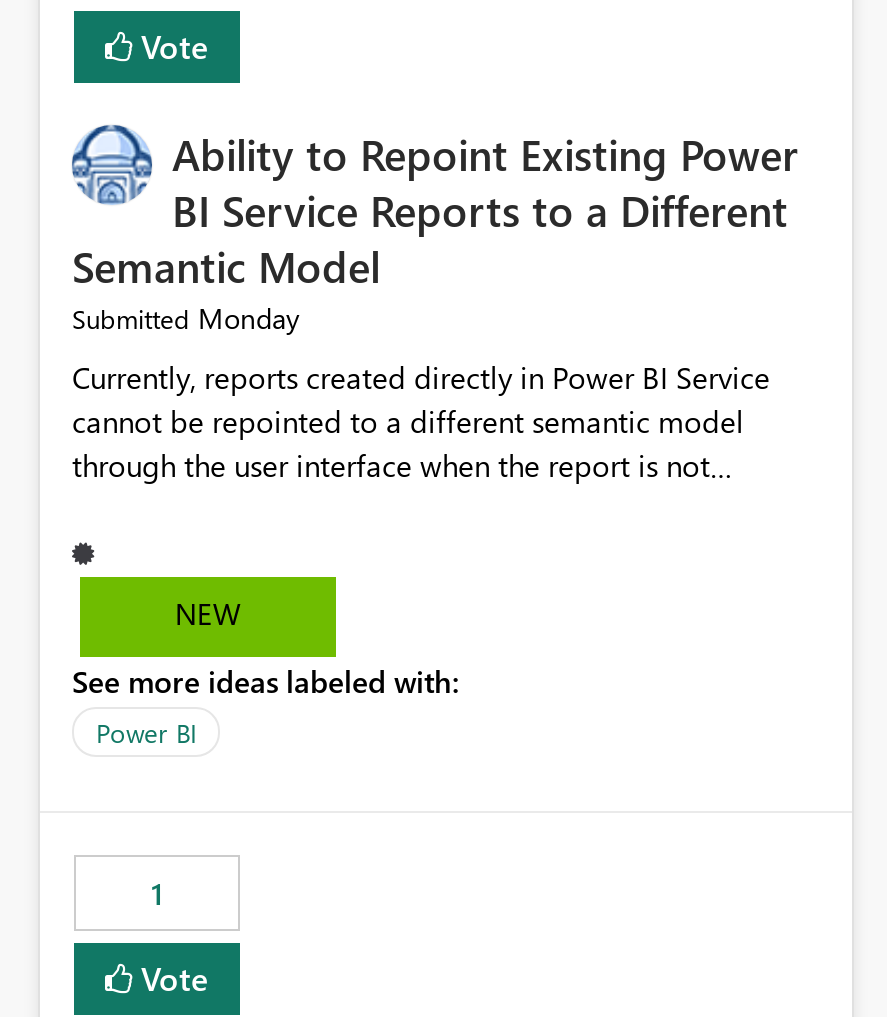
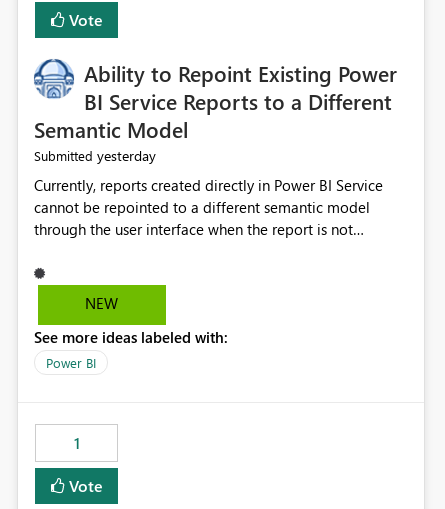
[72,300,300,338] Submitted Monday -> [34,146,156,165] Submitted yesterday

